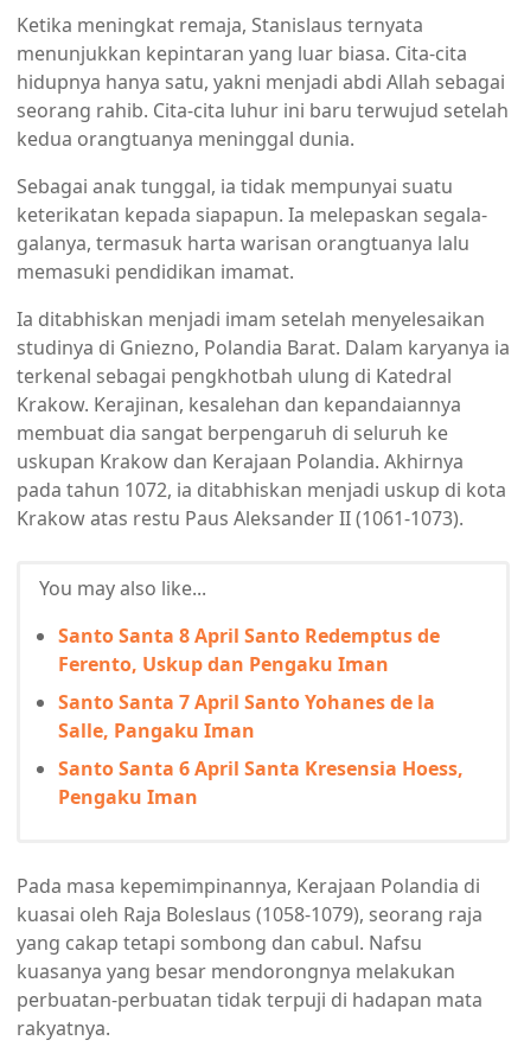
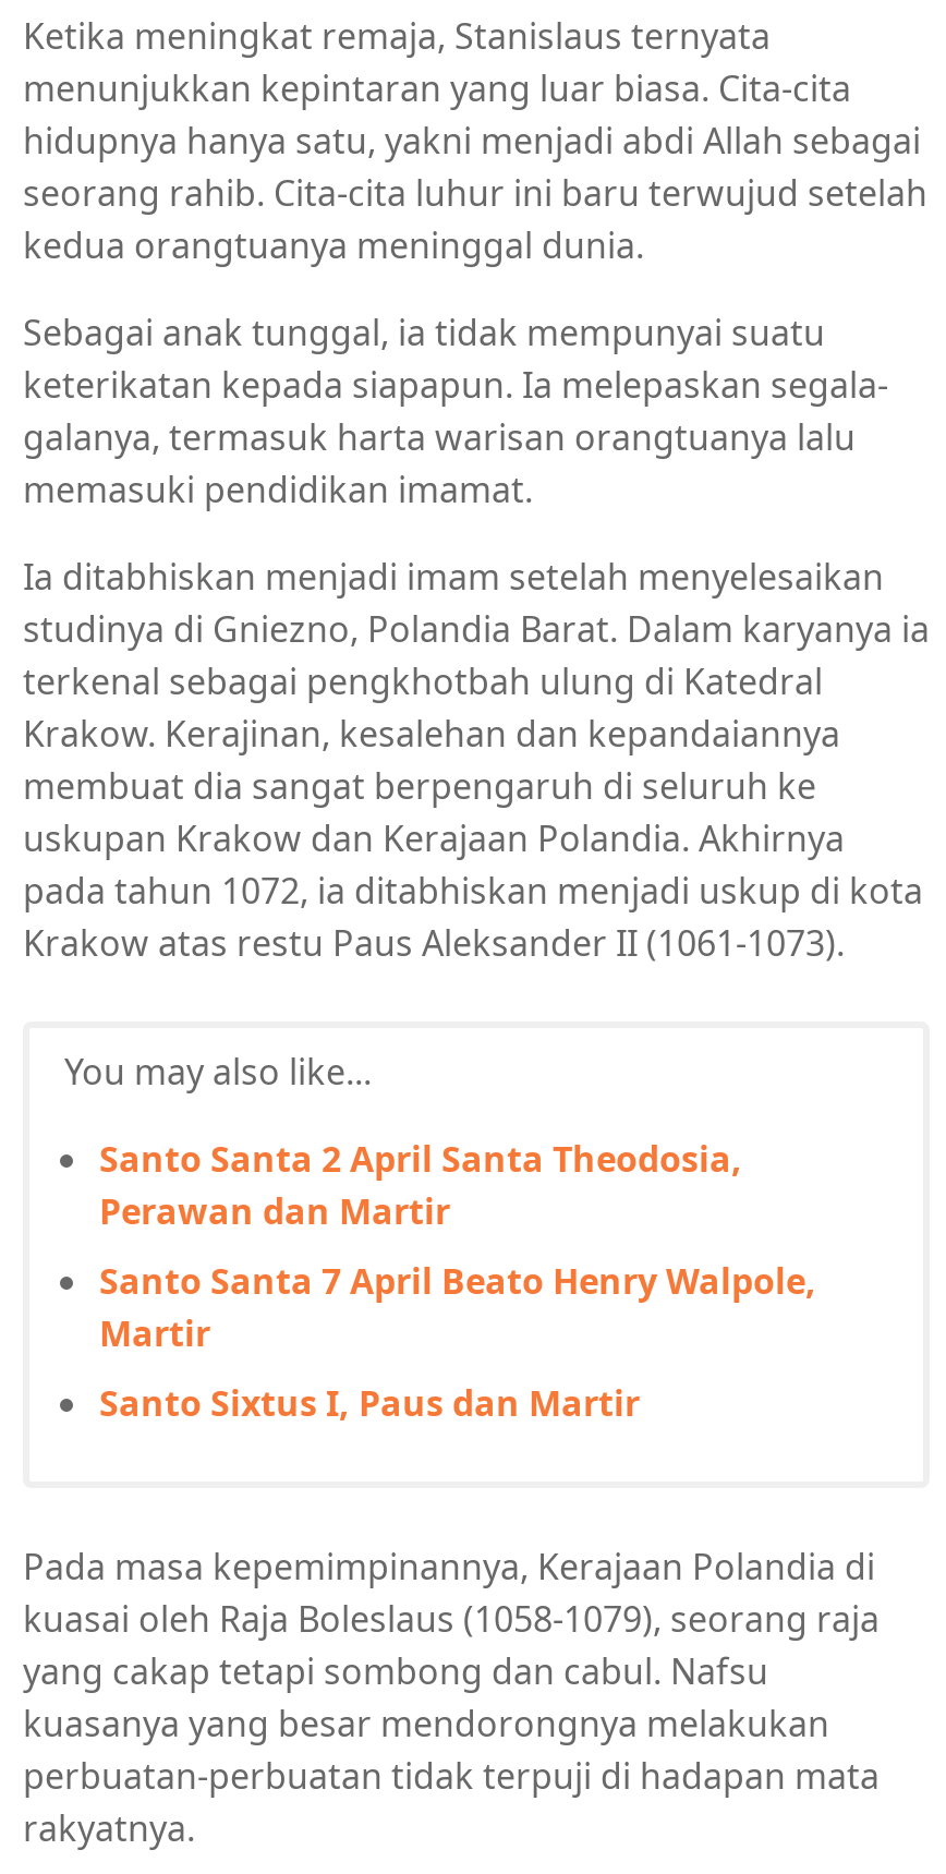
[58,623,440,677] Santo Santa 8 April Santo Redemptus de | Ferento, Uskup dan Pengaku Iman -> [99,1135,742,1235] Santo Santa 2 April Santa Theodosia, | Perawan dan Martir
[58,689,435,744] Santo Santa 7 April Santo Yohanes de la | Salle, Pangaku Iman -> [99,1257,816,1357] Santo Santa 7 April Beato Henry Walpole, | Martir
[58,755,464,810] Santo Santa 6 April Santa Kresensia Hoess, | Pengaku Iman -> [99,1379,640,1427] Santo Sixtus I, Paus dan Martir

